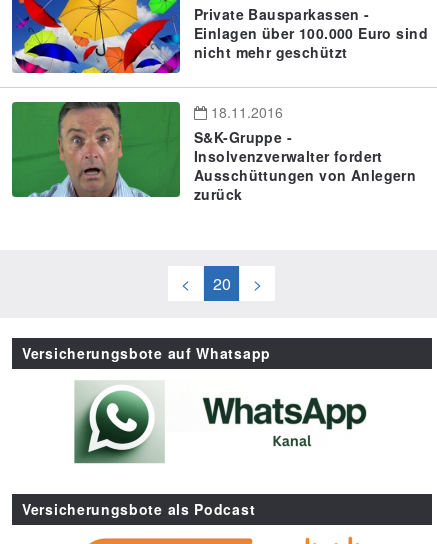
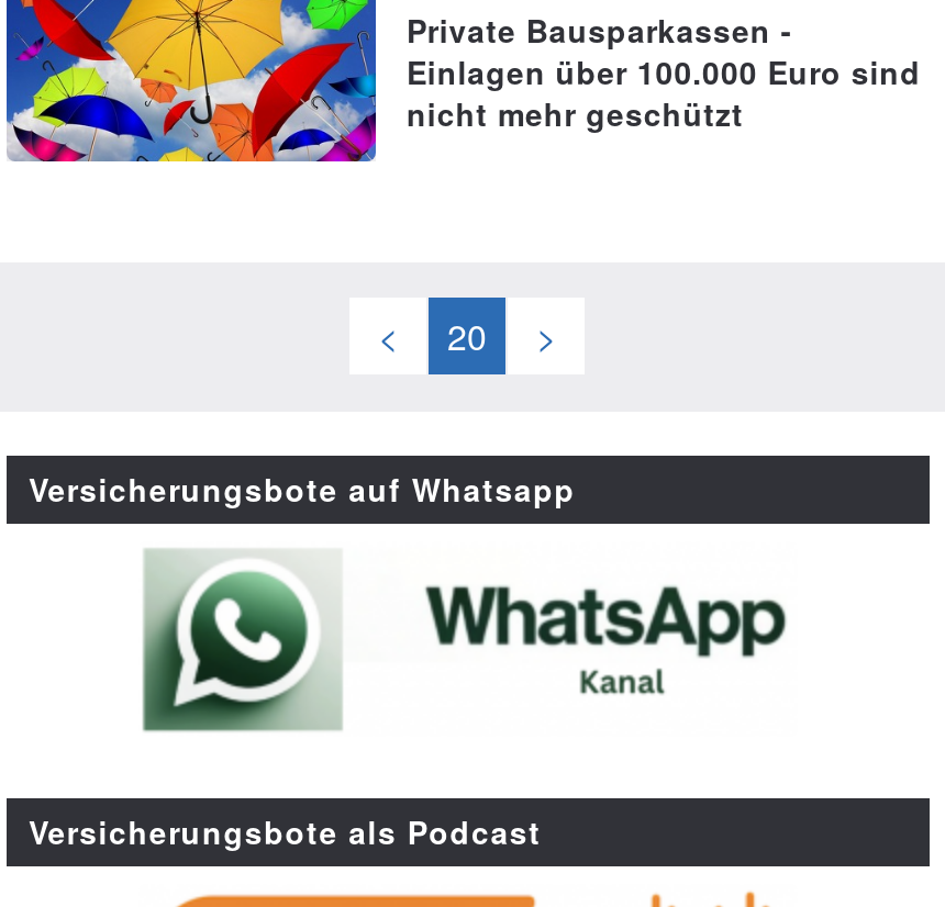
[11,101,416,204] [image] | 18.11.2016 | S&K-Gruppe - | Insolvenzverwalter fordert | Ausschüttungen von Anlegern | zurück -> none

